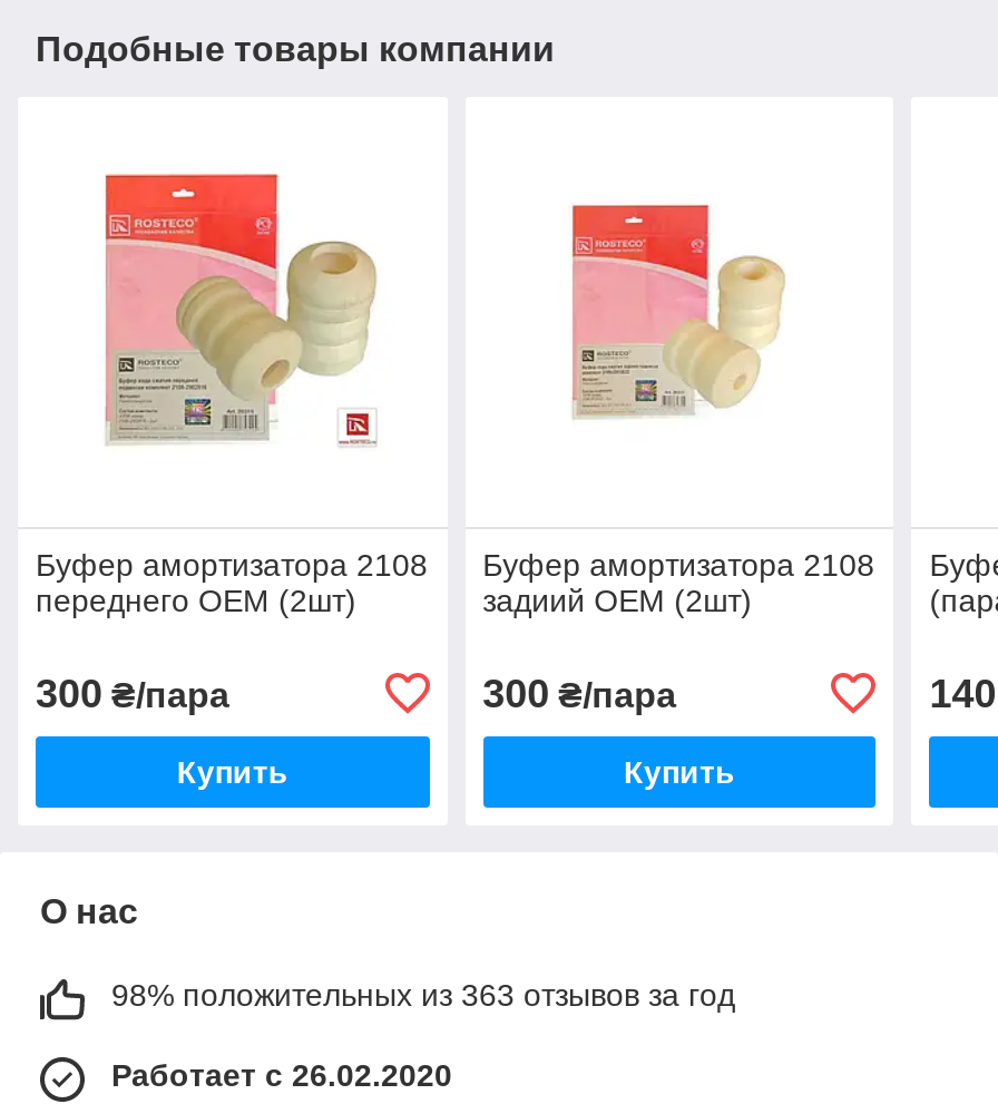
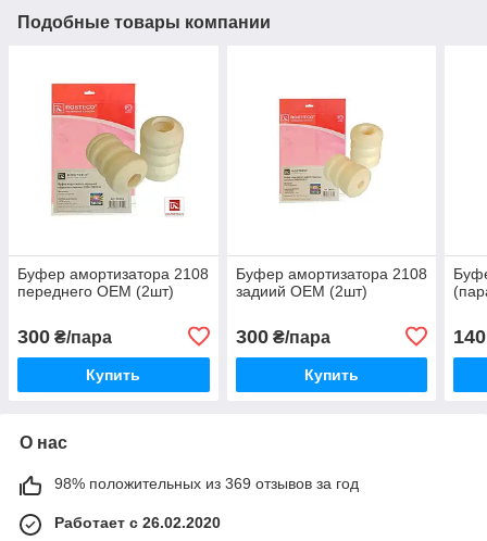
[111,977,735,1012] 98% положительных из 363 отзывов за год -> [54,475,359,492] 98% положительных из 369 отзывов за год

